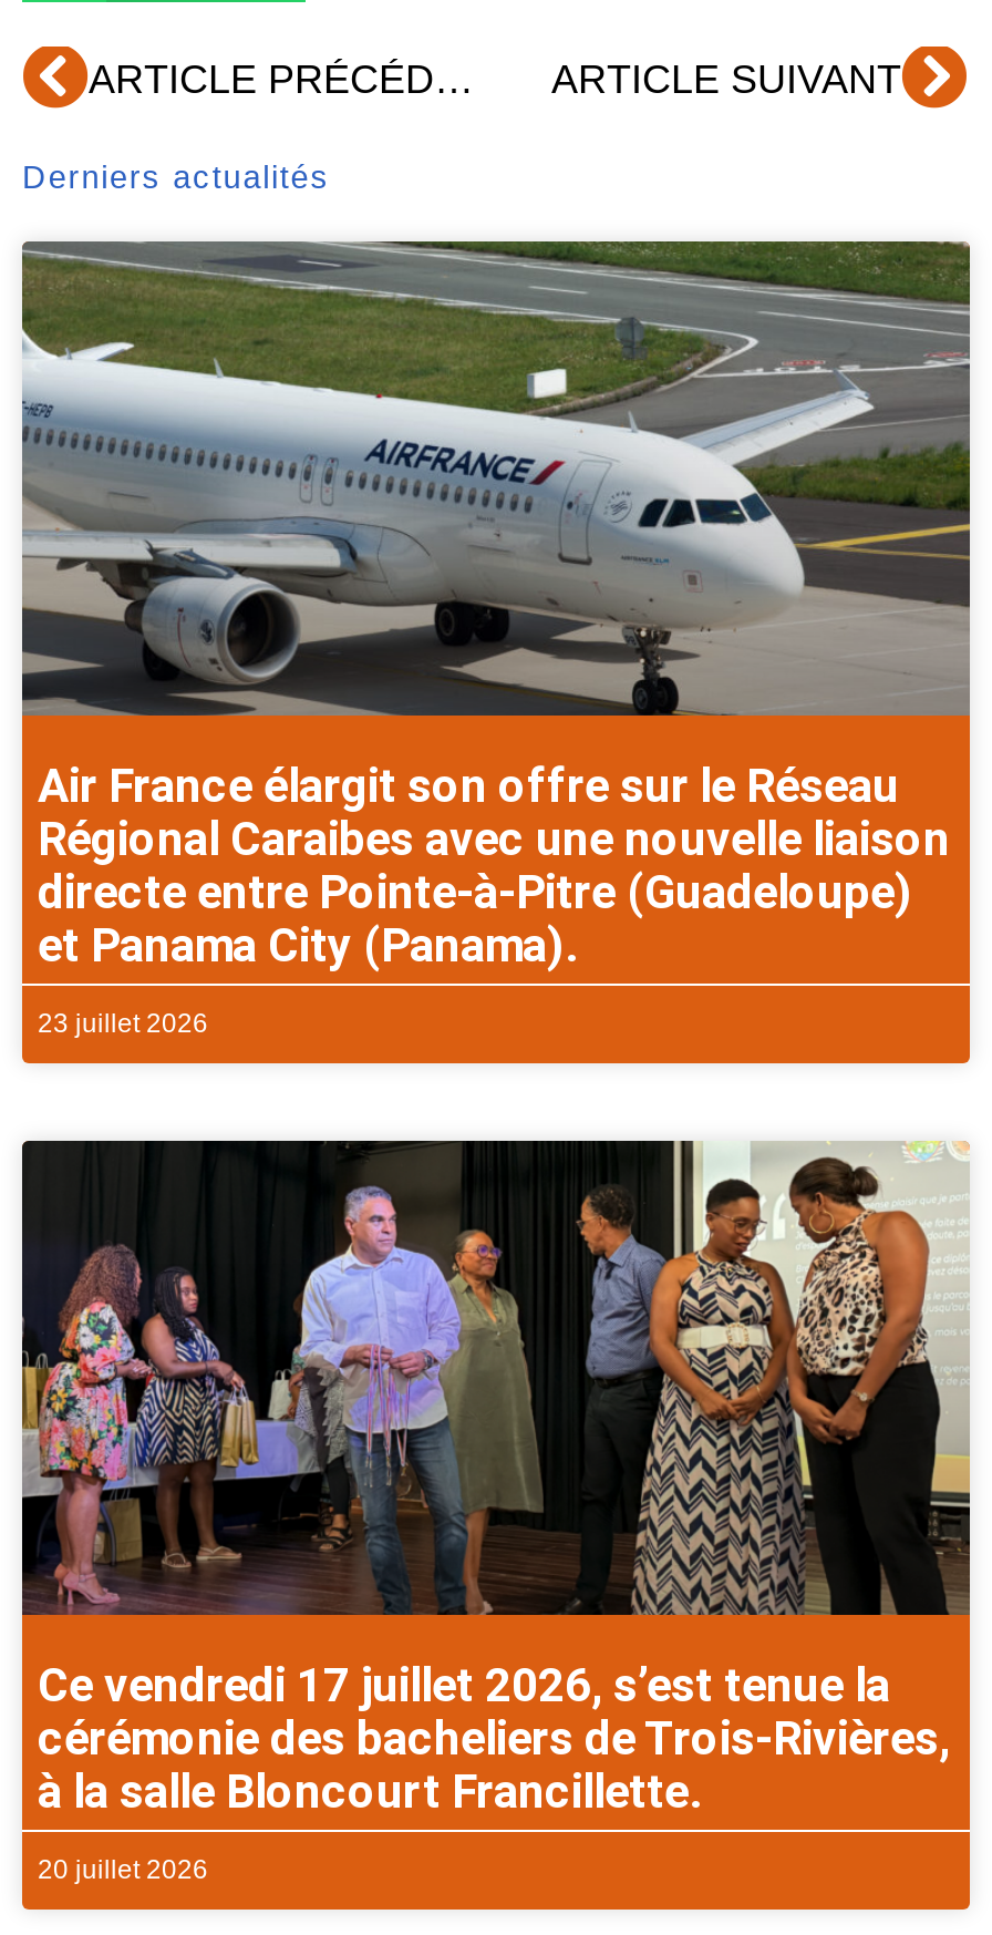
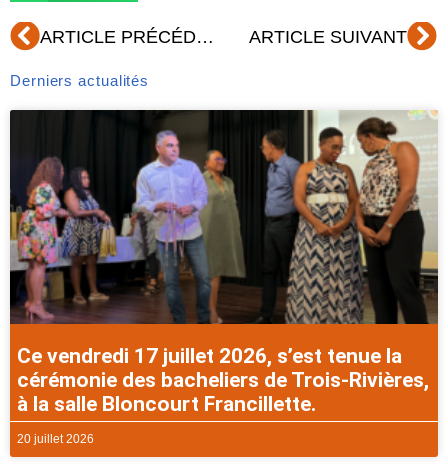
[20,239,972,1038] [image] | Air France élargit son offre sur le Réseau | Régional Caraibes avec une nouvelle liaison | directe entre Pointe-à-Pitre (Guadeloupe) | et Panama City (Panama). | 23 juillet 2026 -> none

